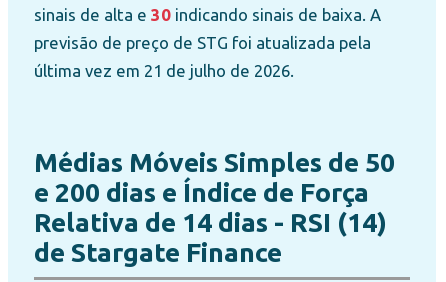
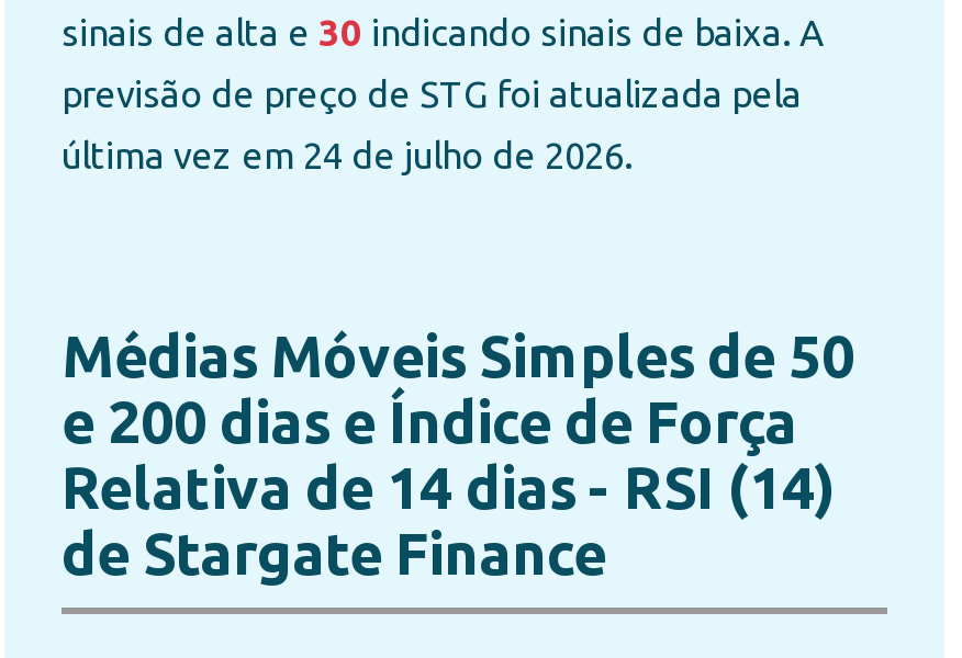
[34,60,294,79] última vez em 21 de julho de 2026. -> [61,133,633,174] última vez em 24 de julho de 2026.

